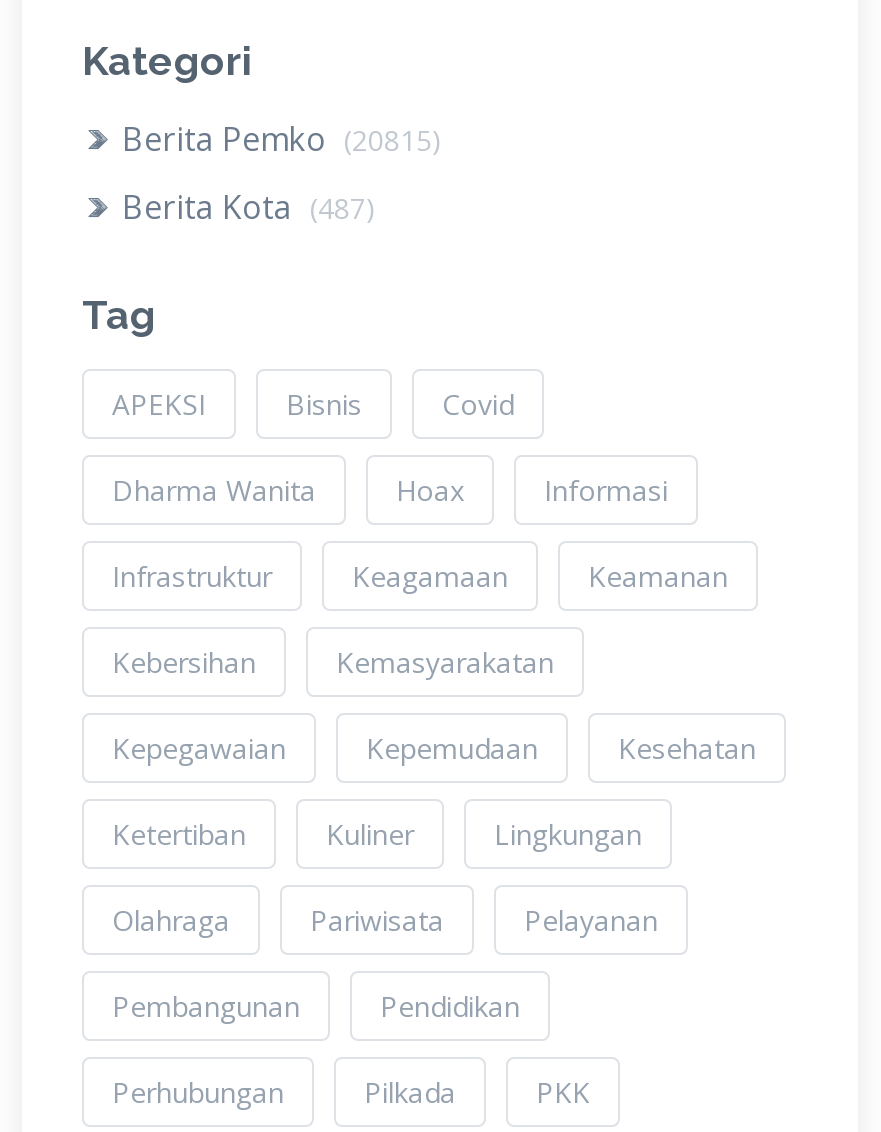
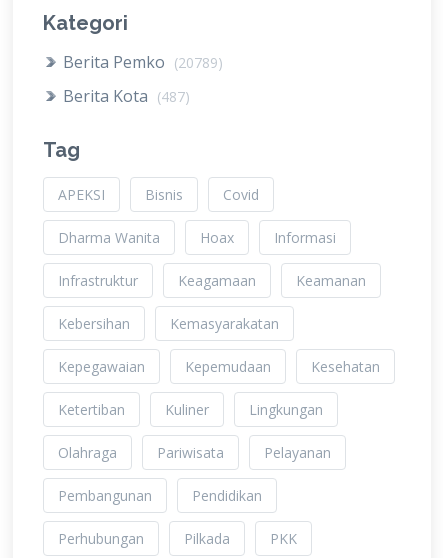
[114,117,442,161] Berita Pemko (20815) -> [59,51,223,73] Berita Pemko (20789)

